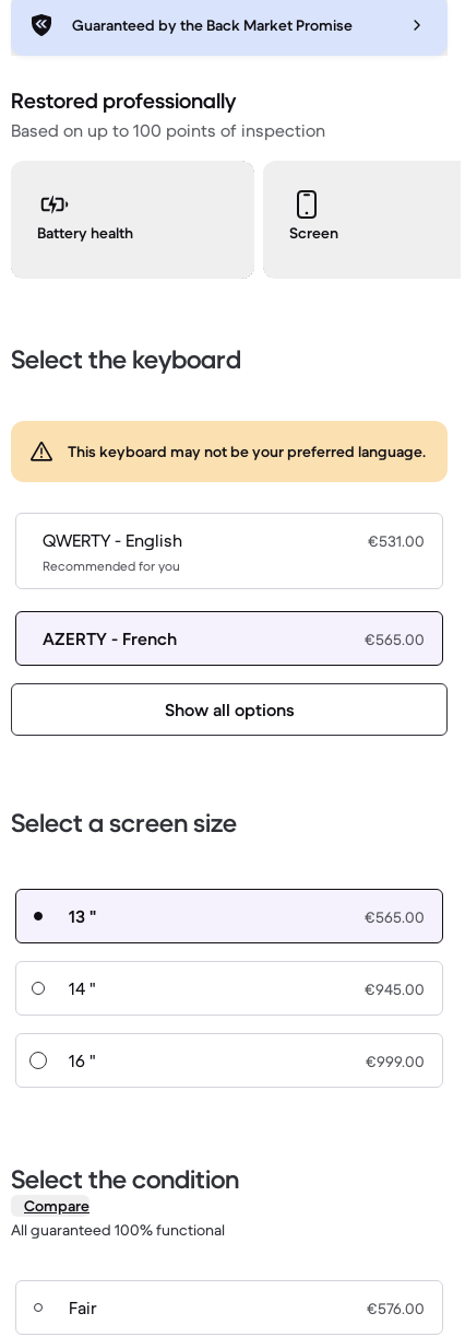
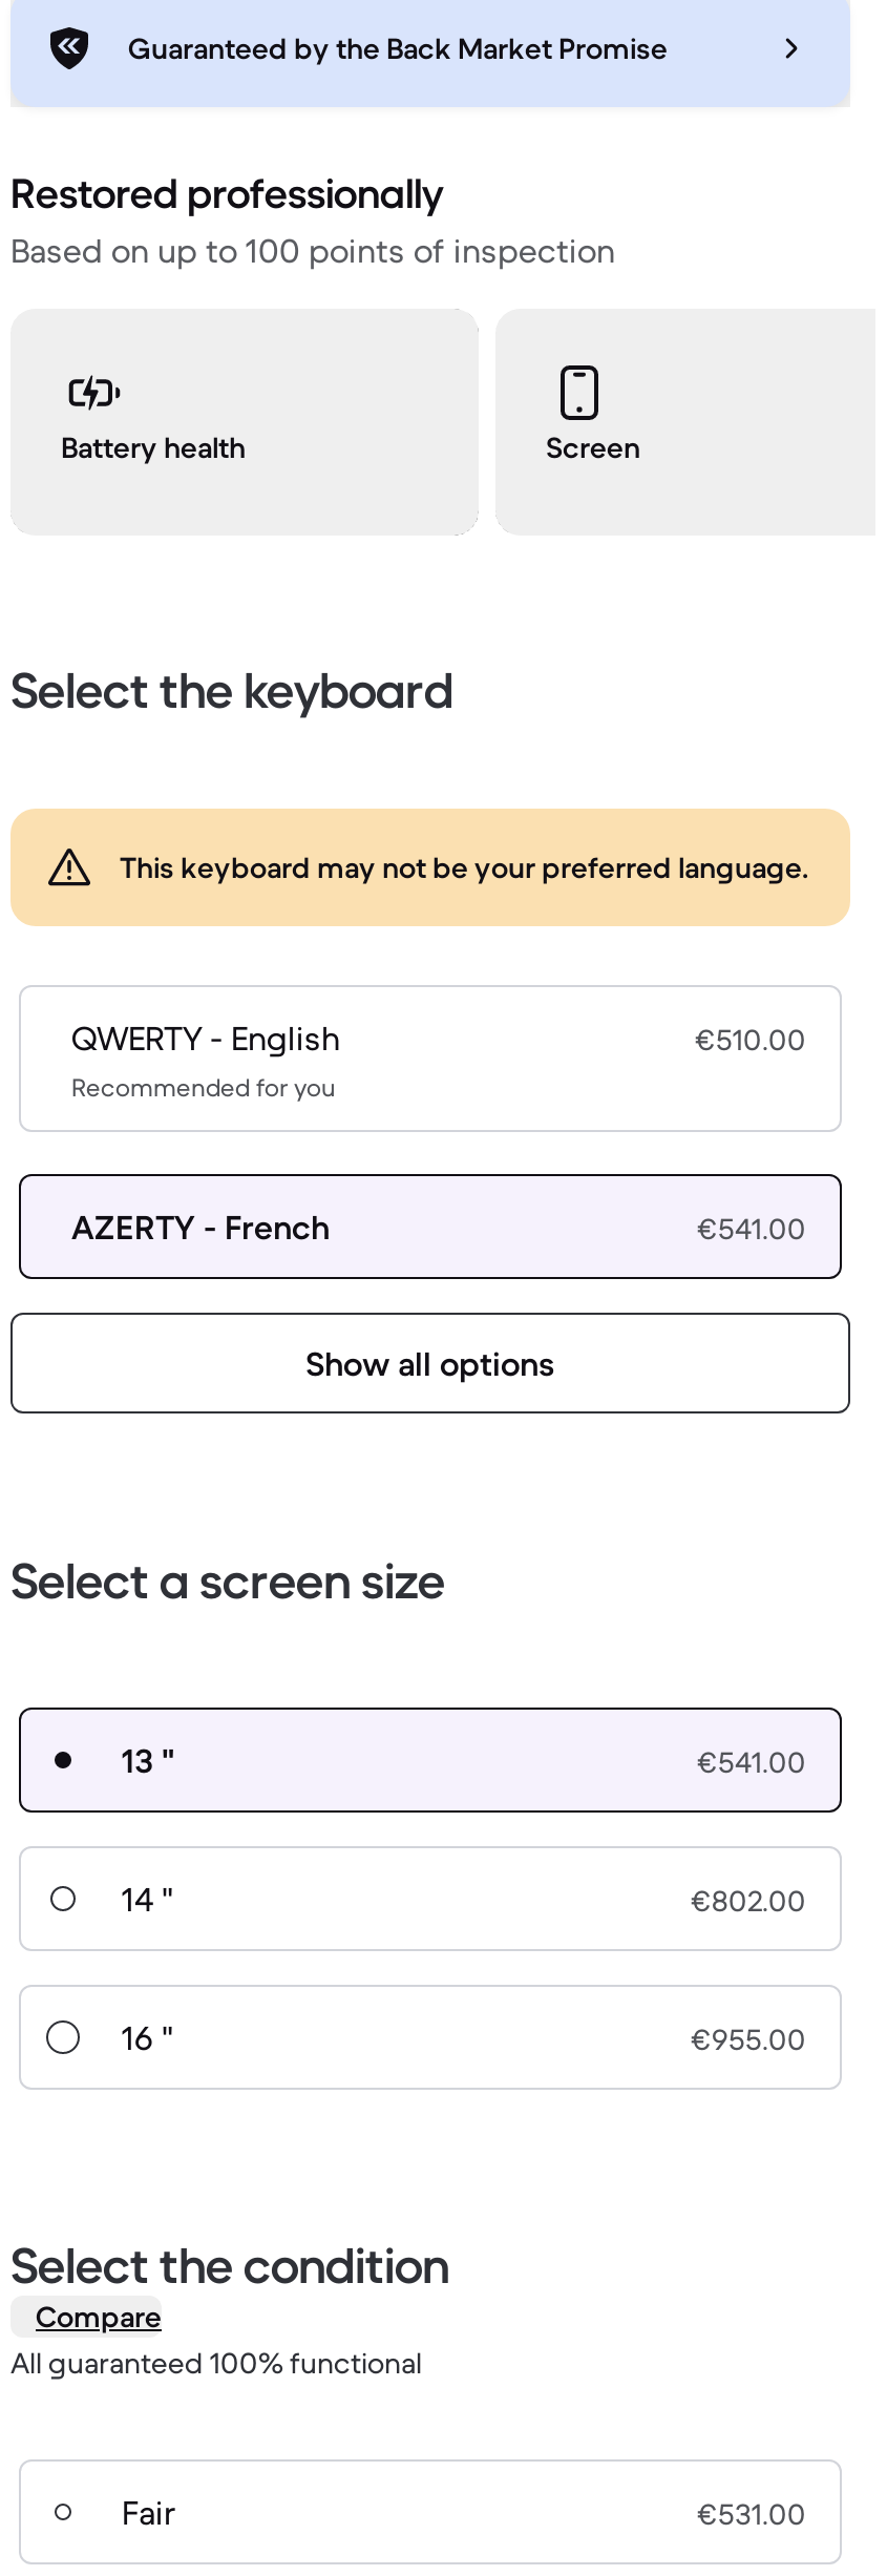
[368,532,425,551] €531.00 -> [695,1022,806,1059] €510.00
[365,630,425,650] €565.00 -> [697,1211,806,1248] €541.00
[365,908,425,927] €565.00 -> [697,1744,806,1782] €541.00
[365,980,425,1000] €945.00 -> [691,1883,806,1921] €802.00
[366,1052,425,1072] €999.00 -> [691,2021,806,2059] €955.00
[367,1299,425,1319] €576.00 -> [697,2496,806,2534] €531.00

